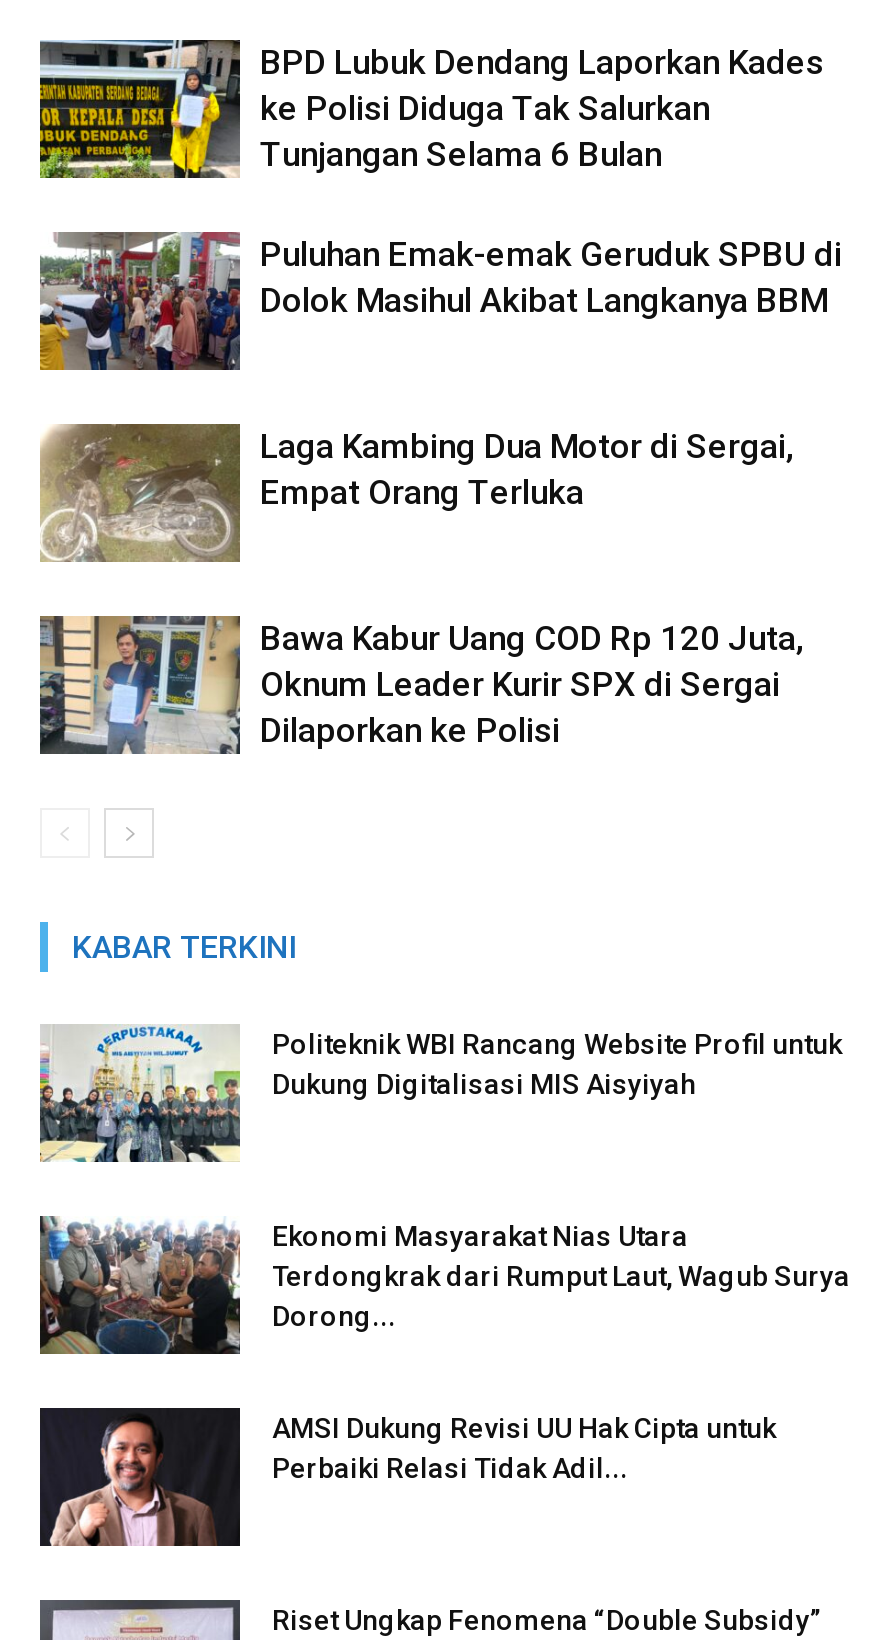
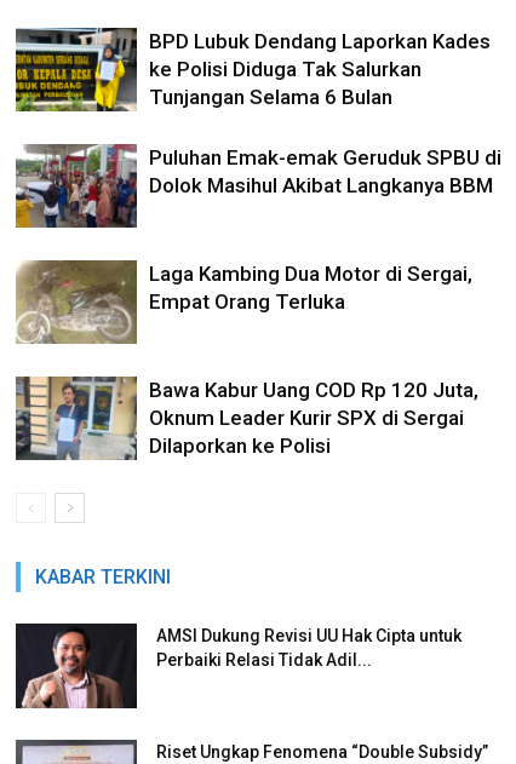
[38,1024,842,1164] [image] | Politeknik WBI Rancang Website Profil untuk | Dukung Digitalisasi MIS Aisyiyah -> none
[40,1216,850,1356] [image] | Ekonomi Masyarakat Nias Utara | Terdongkrak dari Rumput Laut, Wagub Surya | Dorong... -> none

